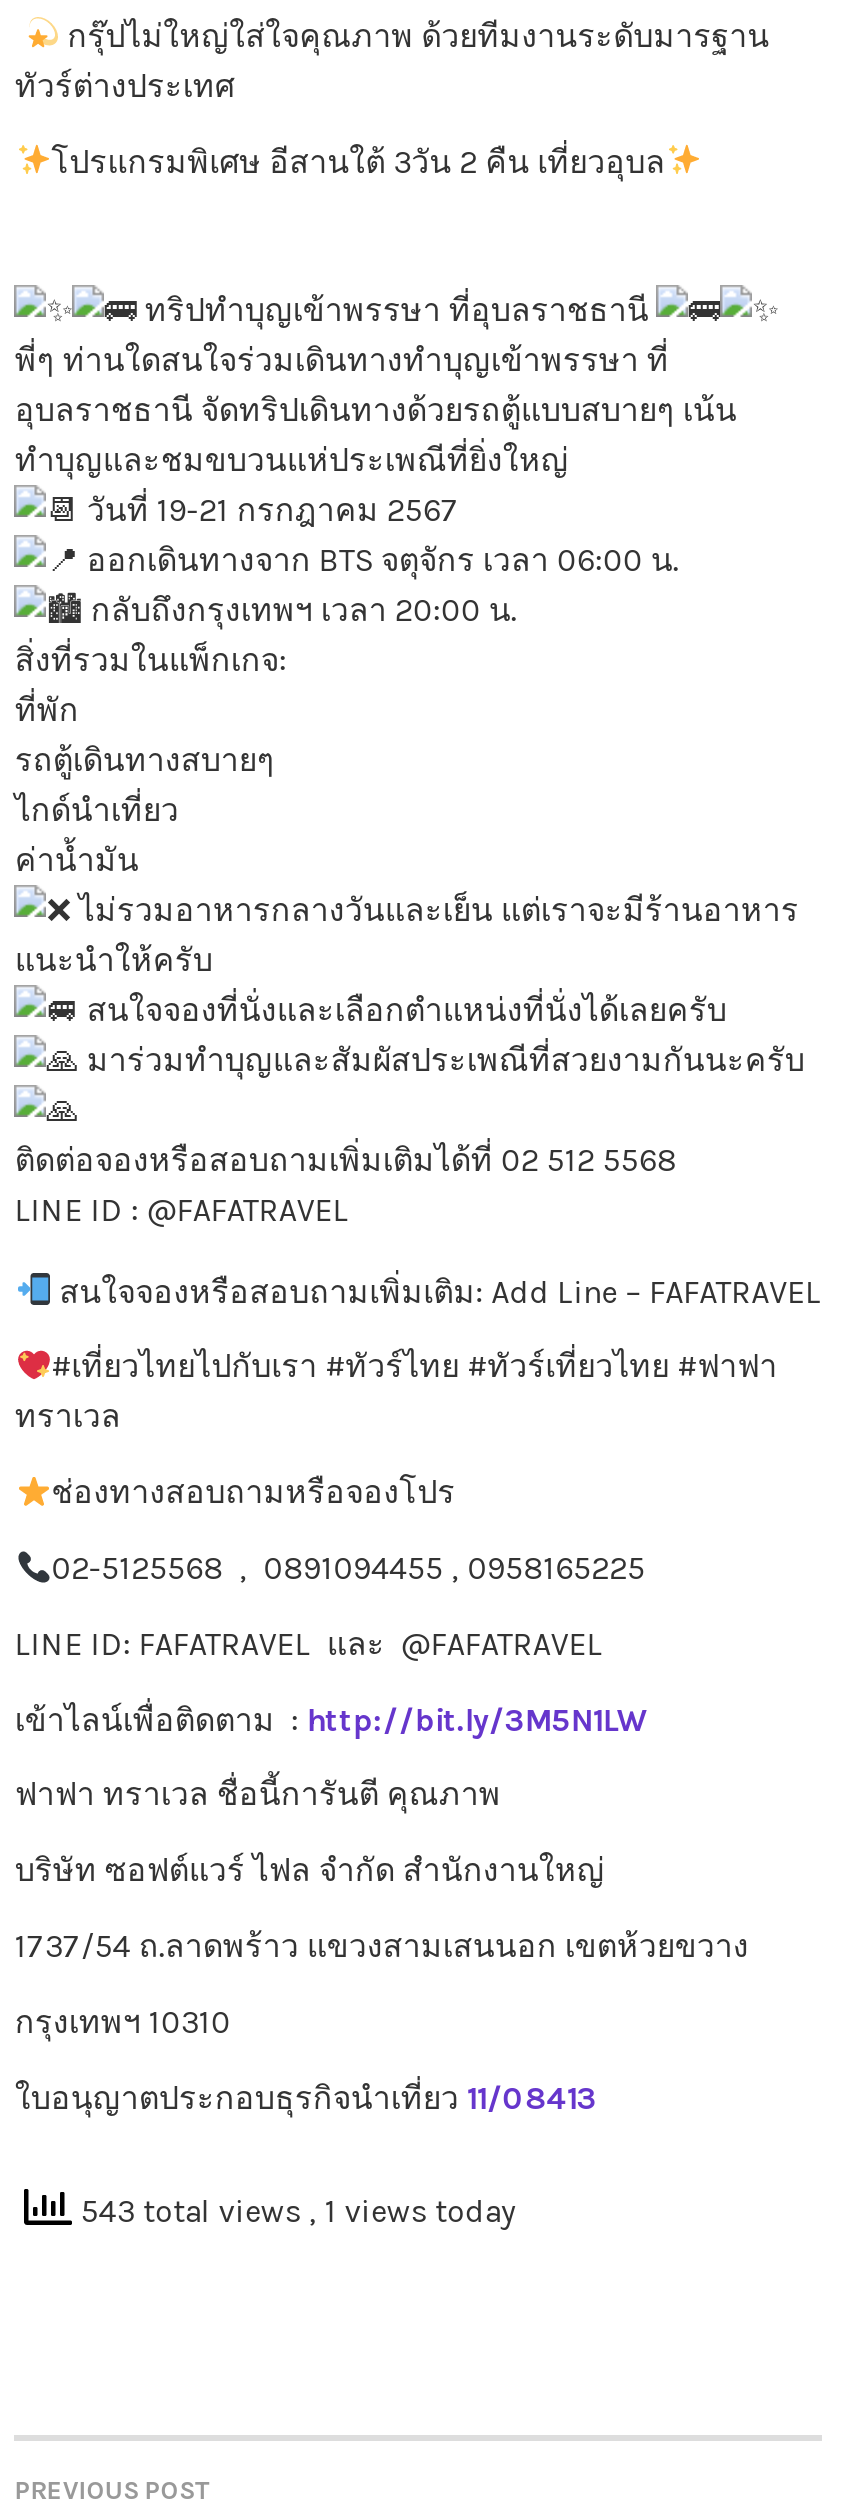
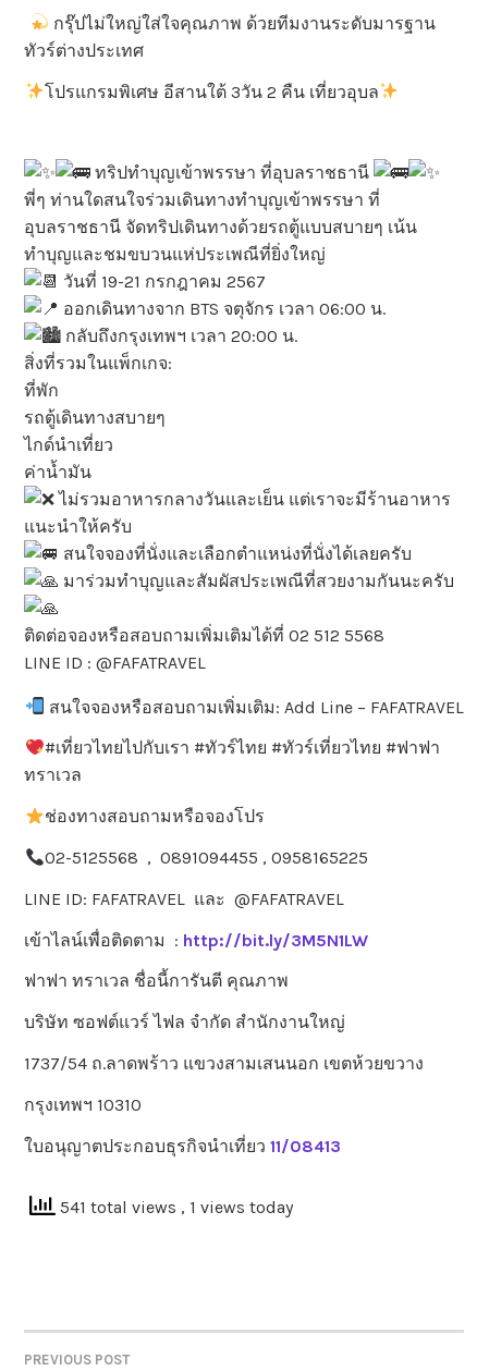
[73,2192,515,2230] 543 total views, 1 views today -> [56,1197,293,1218] 541 total views, 1 views today

